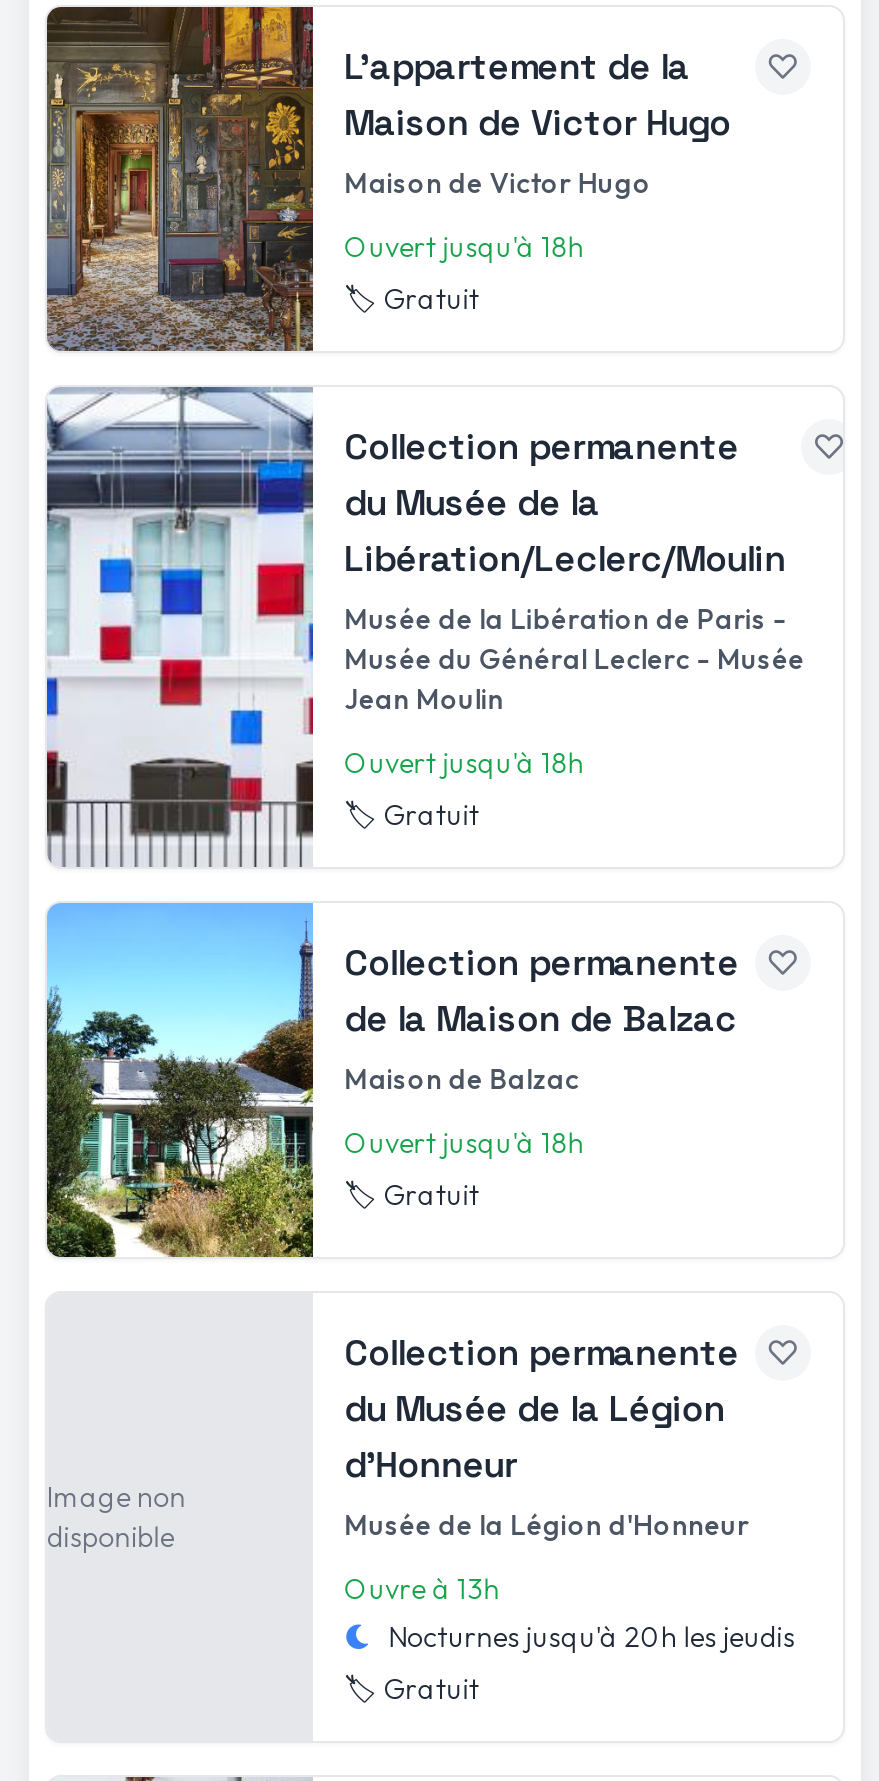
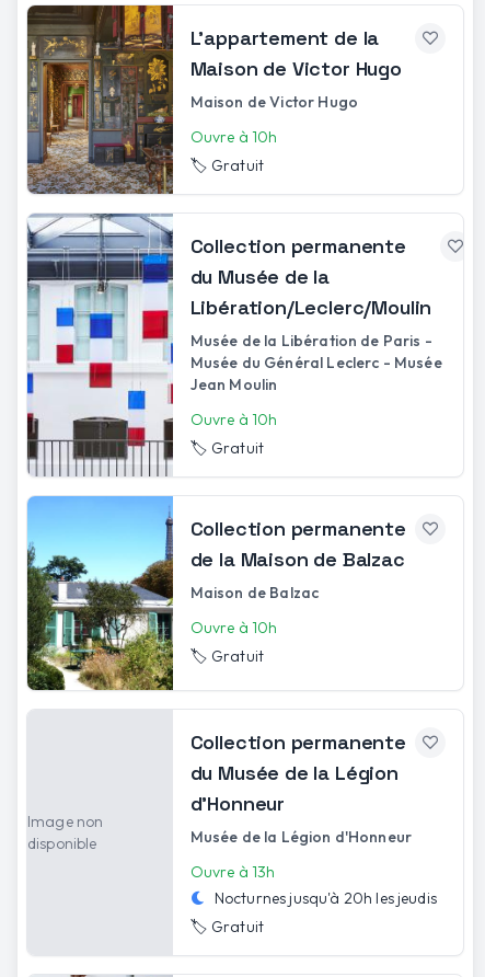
[344,229,584,265] Ouvert jusqu'à 18h -> [190,127,277,147] Ouvre à 10h
[344,745,584,781] Ouvert jusqu'à 18h -> [190,410,277,430] Ouvre à 10h
[344,1125,584,1161] Ouvert jusqu'à 18h -> [190,618,277,638] Ouvre à 10h

